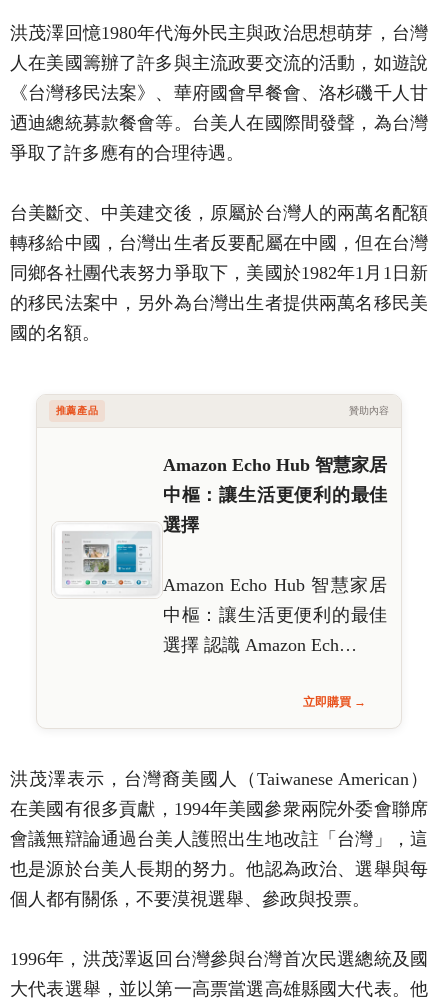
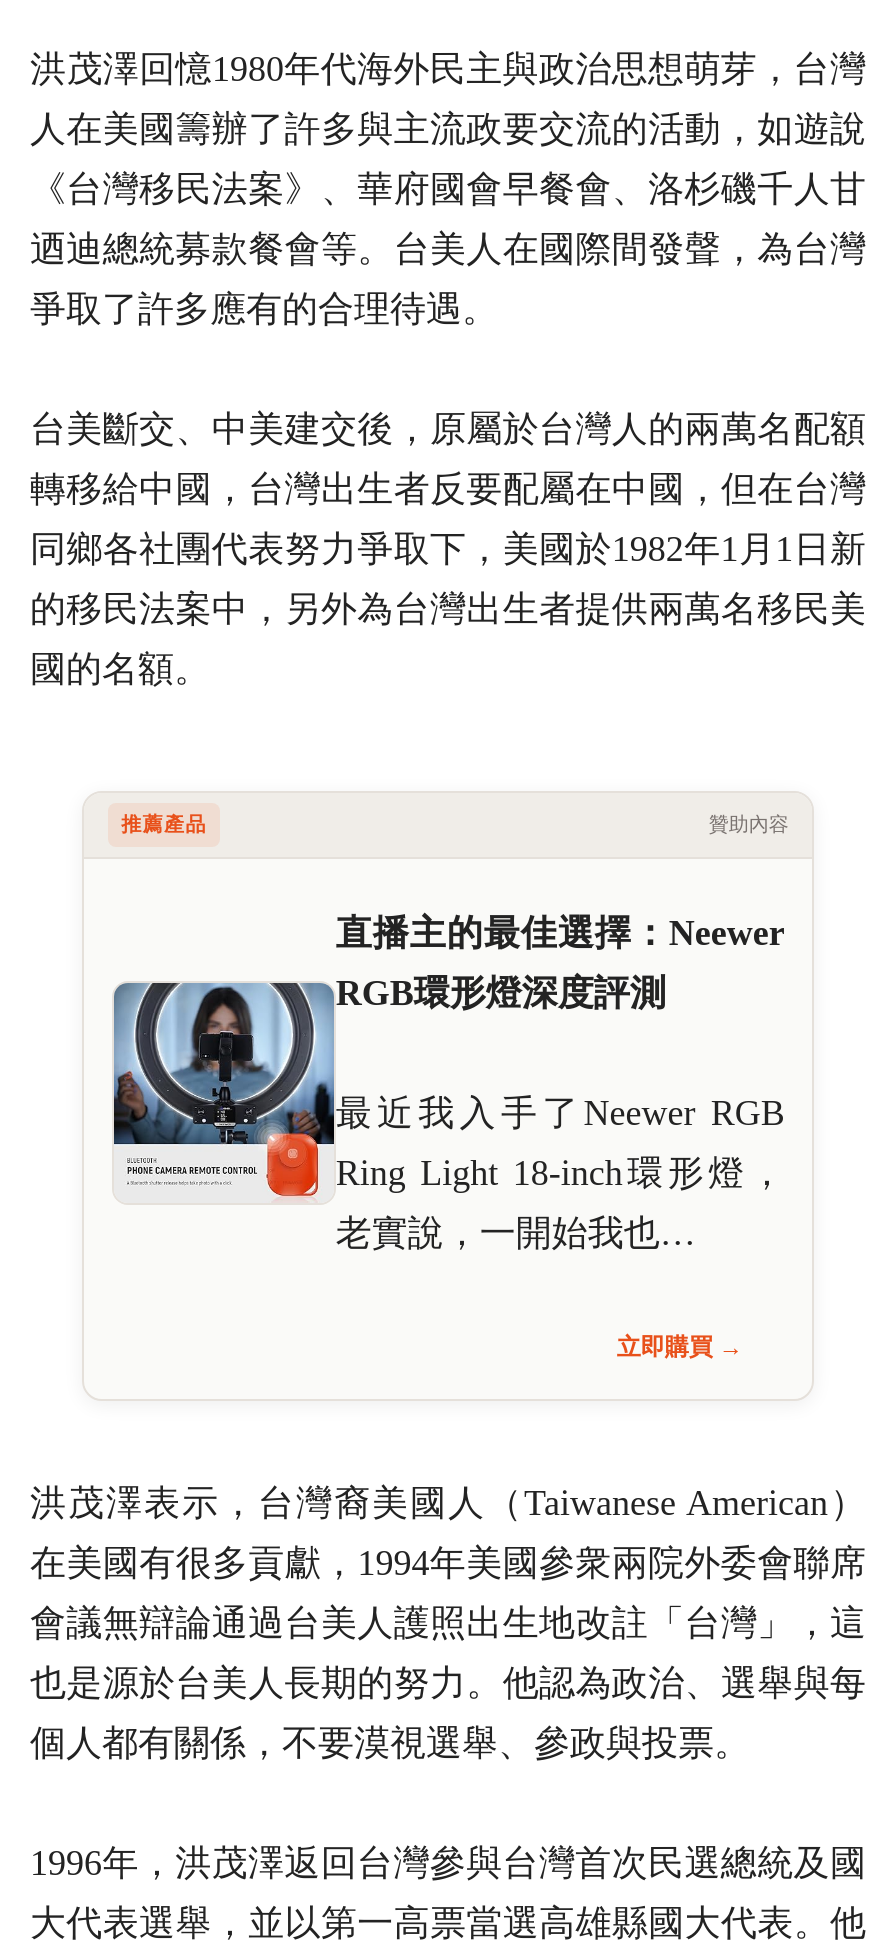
[52,455,387,655] [image] | Amazon Echo Hub 智慧家居 | 中樞：讓生活更便利的最佳 | 選擇 | Amazon Echo Hub 智慧家居 | 中樞：讓生活更便利的最佳 | 選擇 認識 Amazon Ech… -> [112,913,785,1253] [image] | 直播主的最佳選擇：Neewer | RGB環形燈深度評測 | 最近我入手了Neewer RGB | Ring Light 18-inch環形燈， | 老實說，一開始我也…

